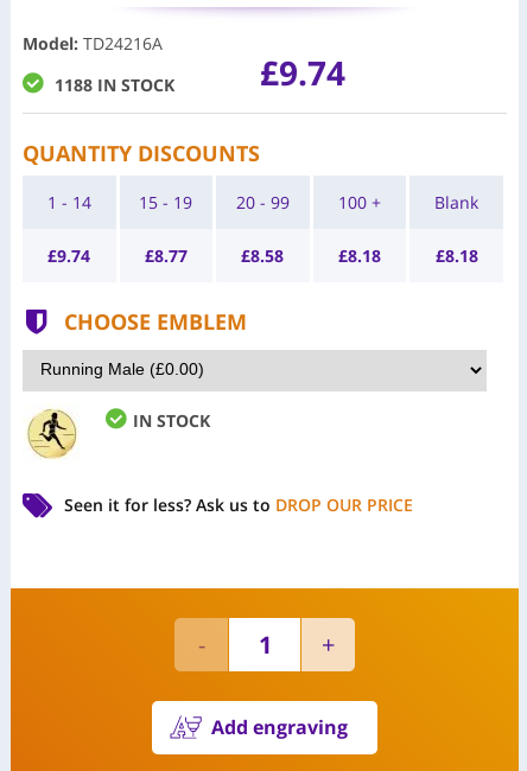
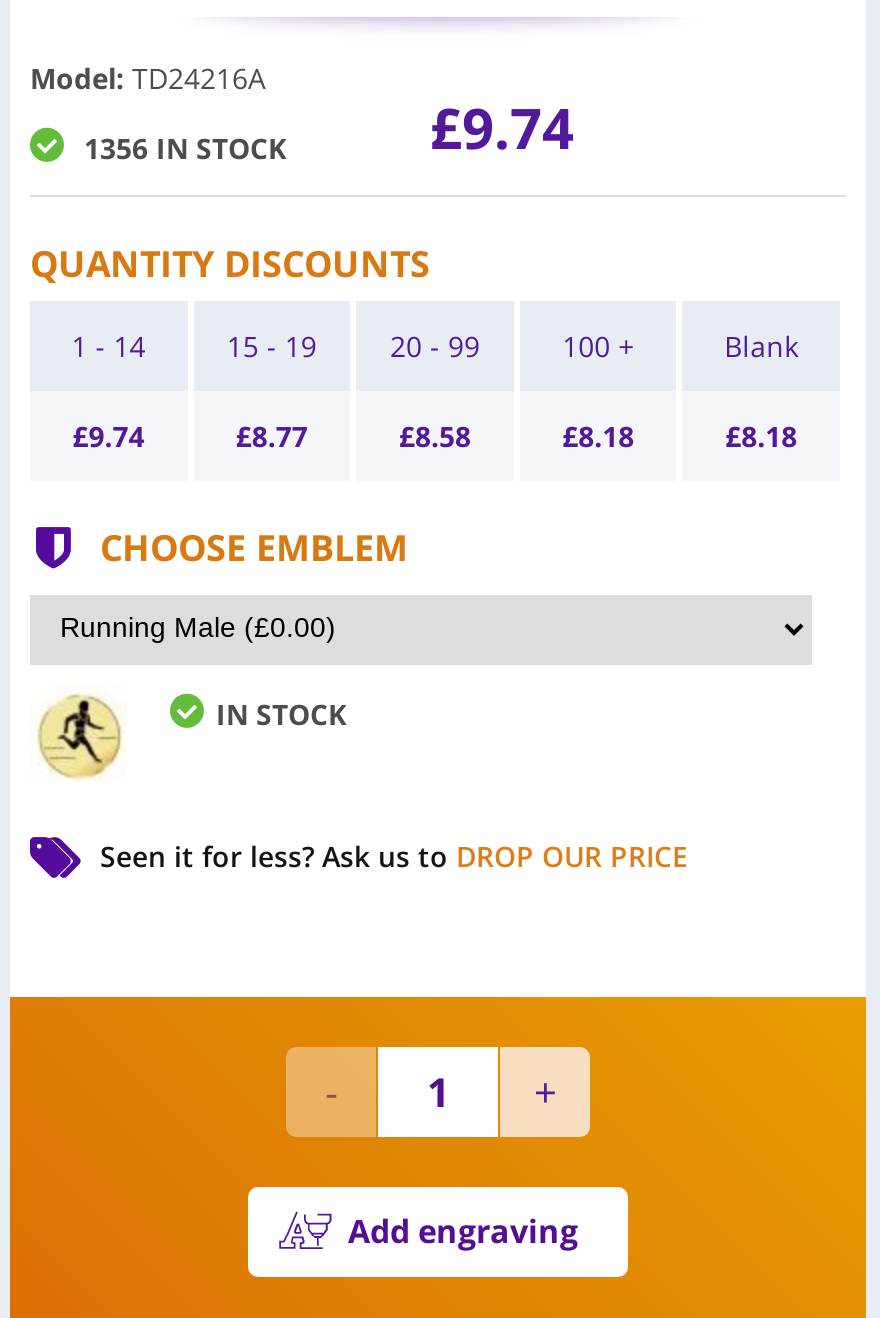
[55,73,174,96] 1188 IN STOCK -> [84,129,286,167] 1356 IN STOCK

